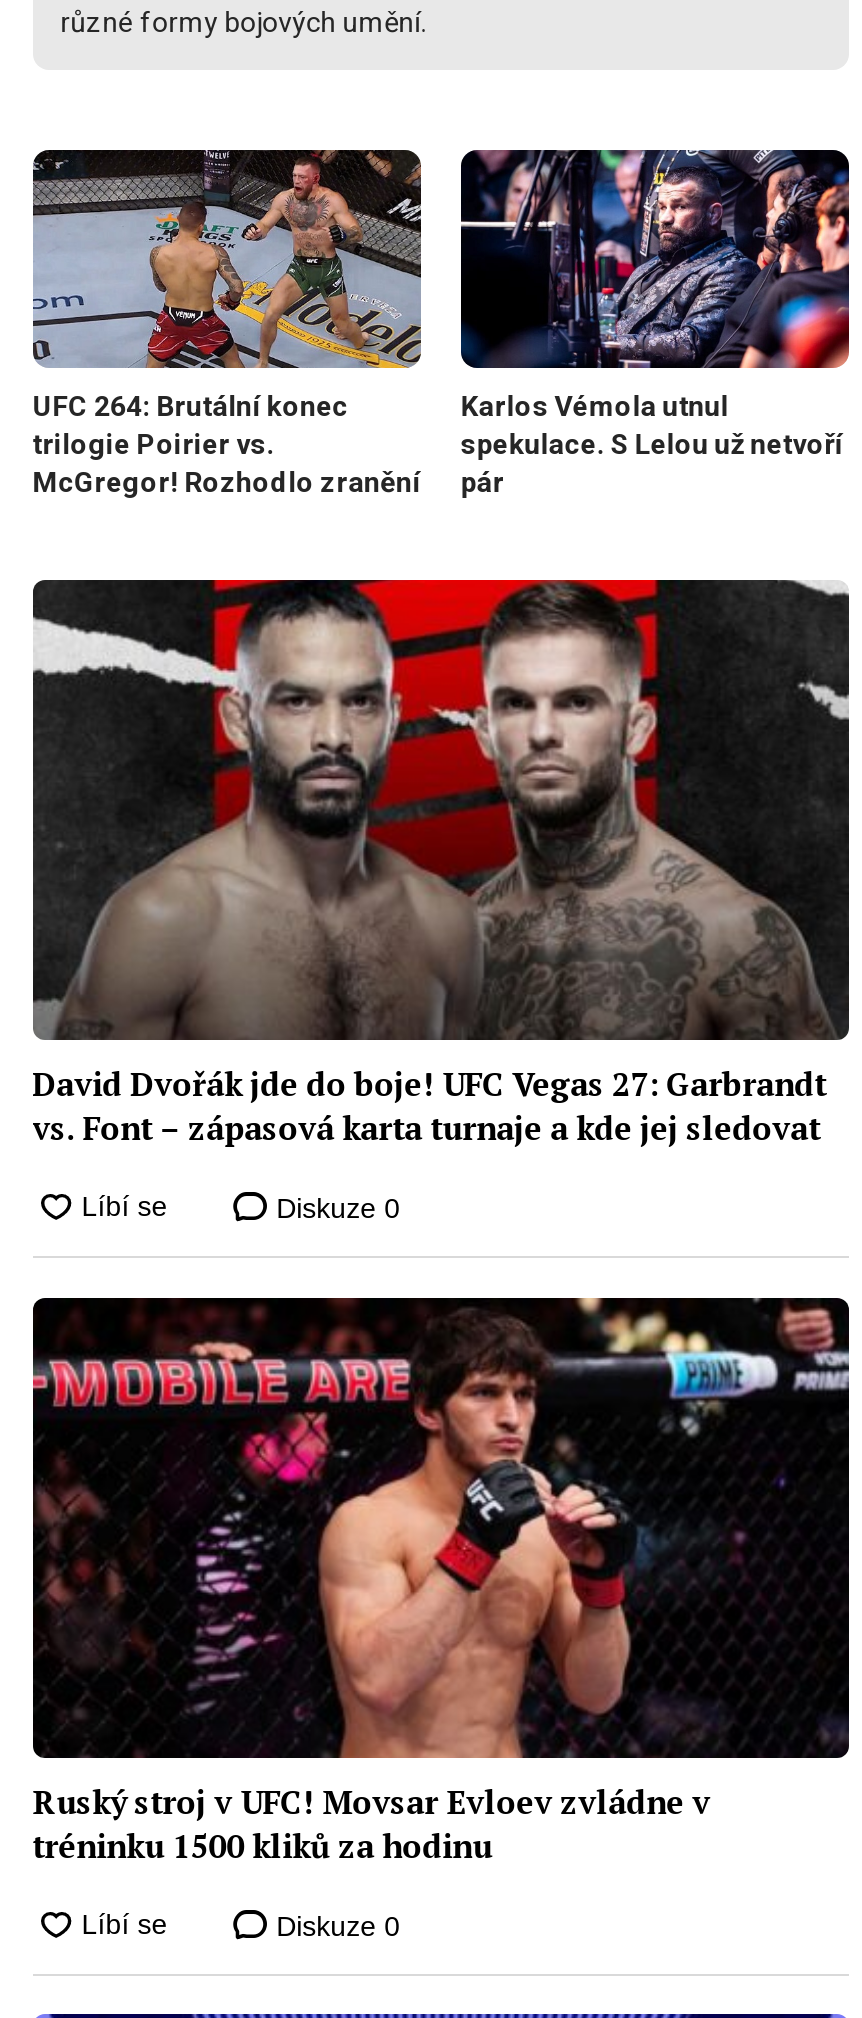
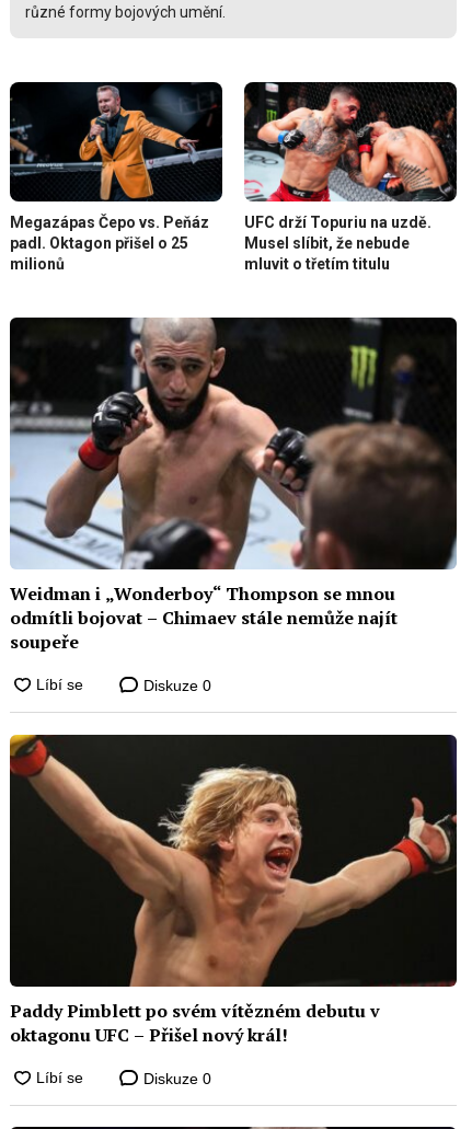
[32,148,423,498] [image] | UFC 264: Brutální konec | trilogie Poirier vs. | McGregor! Rozhodlo zranění -> [9,81,223,272] [image] | Megazápas Čepo vs. Peňáz | padl. Oktagon přišel o 25 | milionů
[459,148,851,498] [image] | Karlos Vémola utnul | spekulace. S Lelou už netvoří | pár -> [244,81,458,272] [image] | UFC drží Topuriu na uzdě. | Musel slíbit, že nebude | mluvit o třetím titulu
[31,578,849,1150] [image] | David Dvořák jde do boje! UFC Vegas 27: Garbrandt | vs. Font – zápasová karta turnaje a kde jej sledovat -> [9,316,457,654] [image] | Weidman i „Wonderboy“ Thompson se mnou | odmítli bojovat – Chimaev stále nemůže najít | soupeře
[31,1296,851,1868] [image] | Ruský stroj v UFC! Movsar Evloev zvládne v | tréninku 1500 kliků za hodinu -> [9,734,458,1047] [image] | Paddy Pimblett po svém vítězném debutu v | oktagonu UFC – Přišel nový král!

